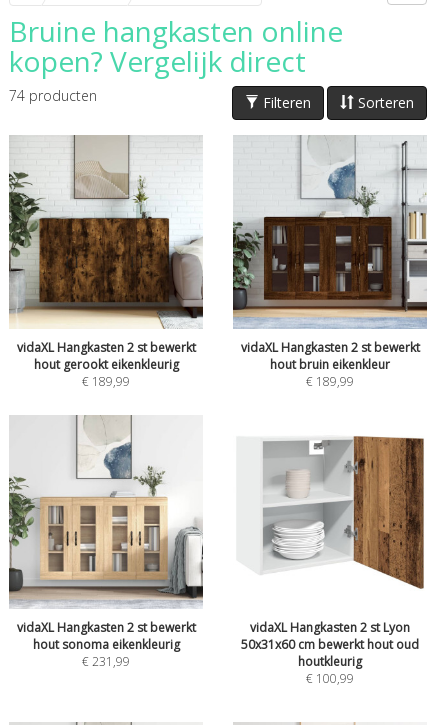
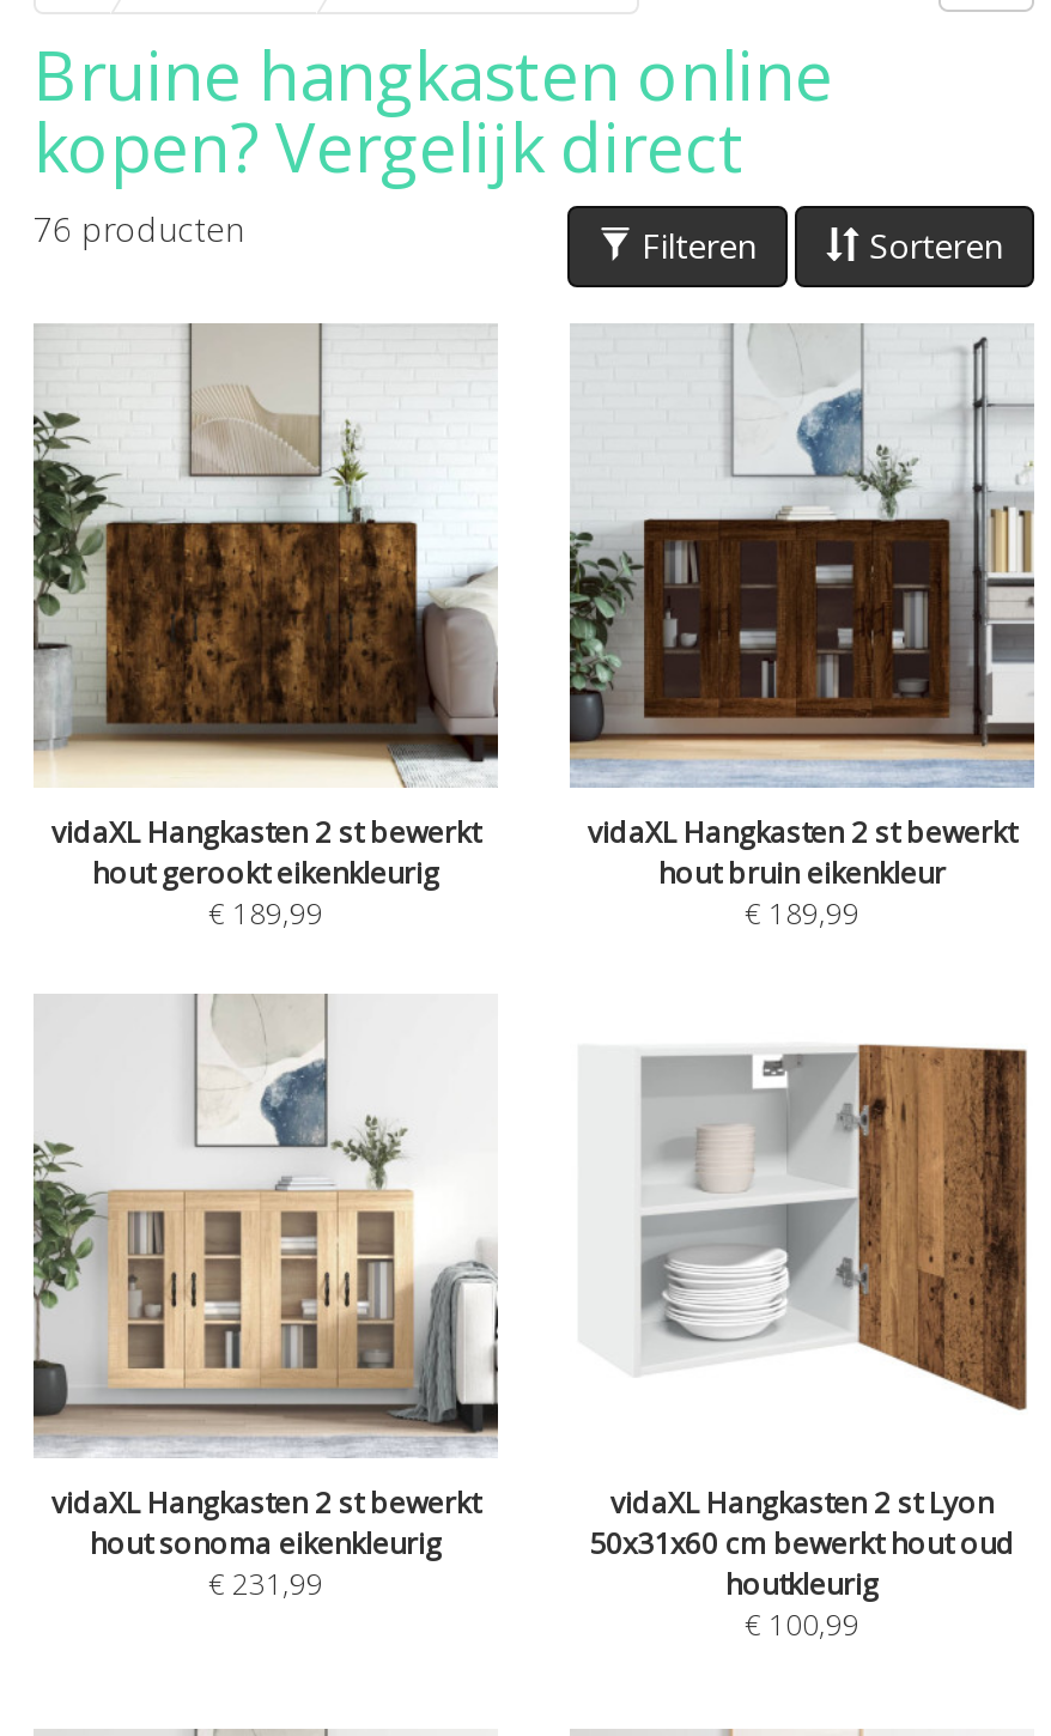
[9,86,97,105] 74 producten -> [34,206,244,251] 76 producten

